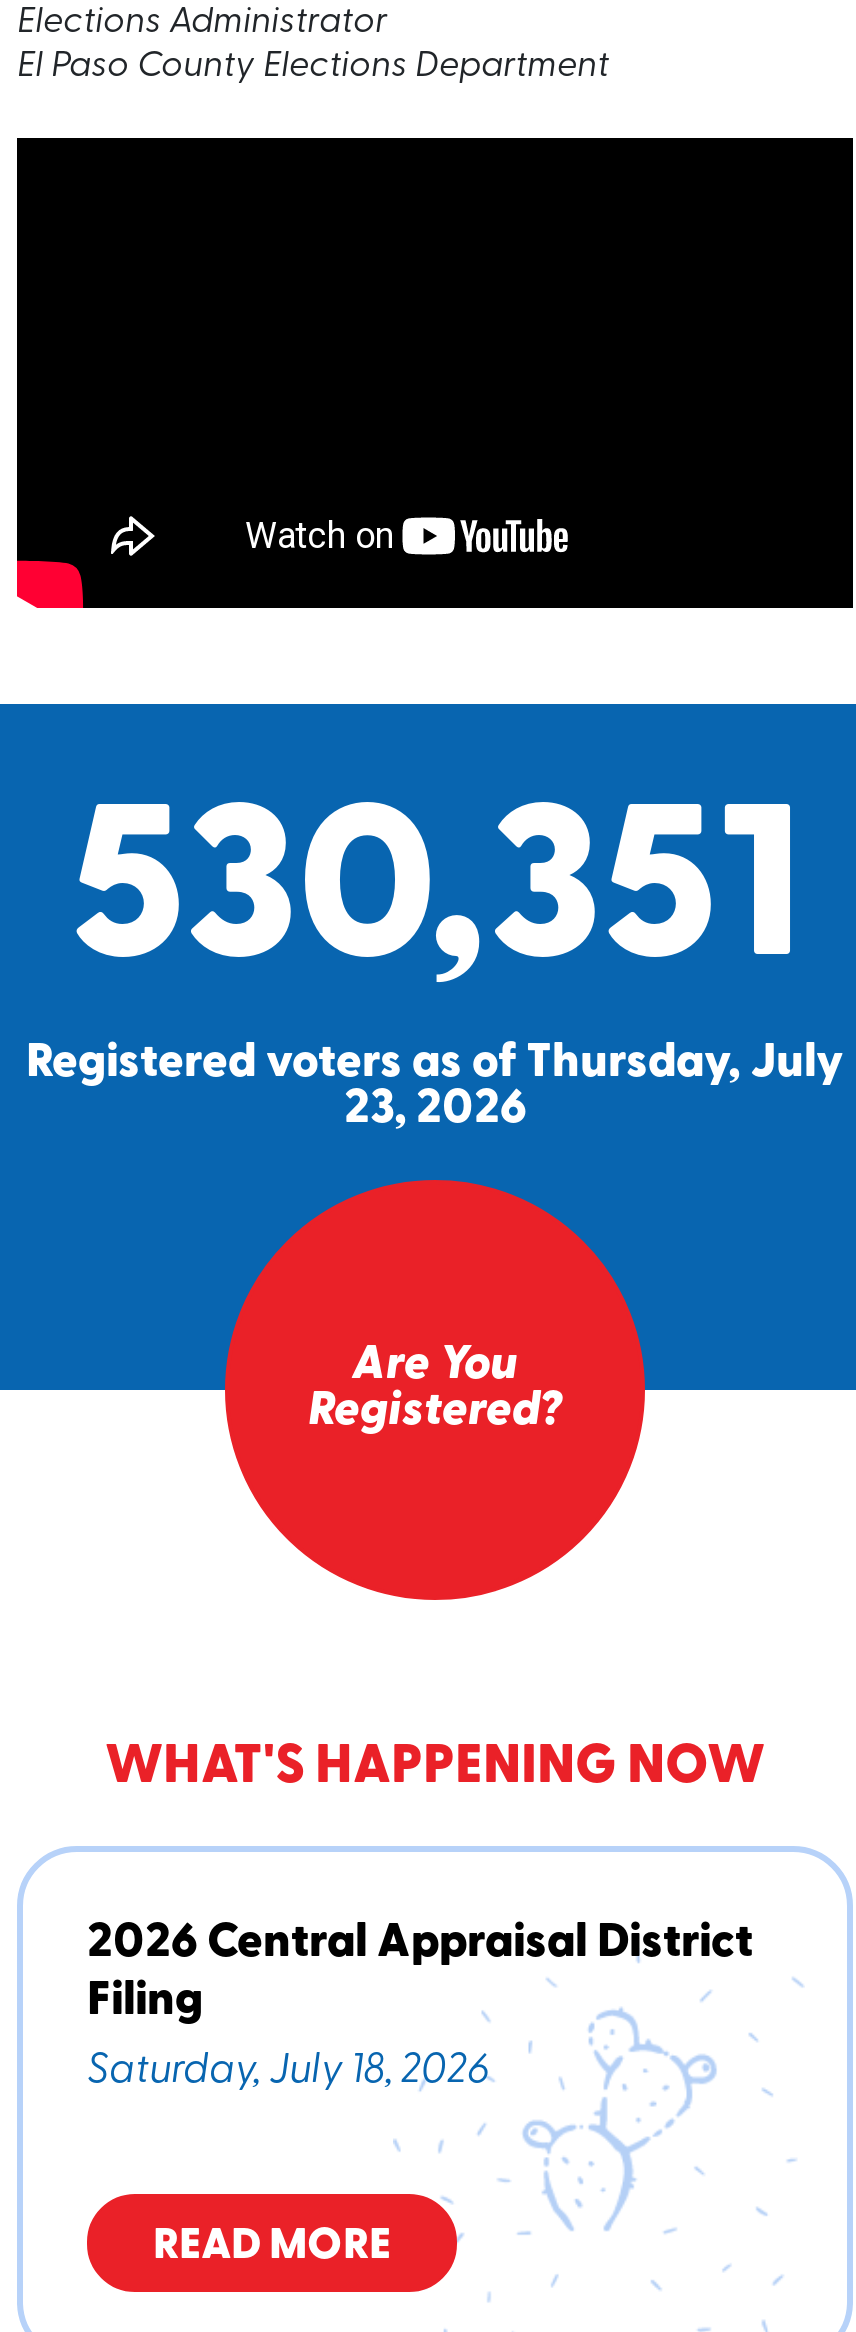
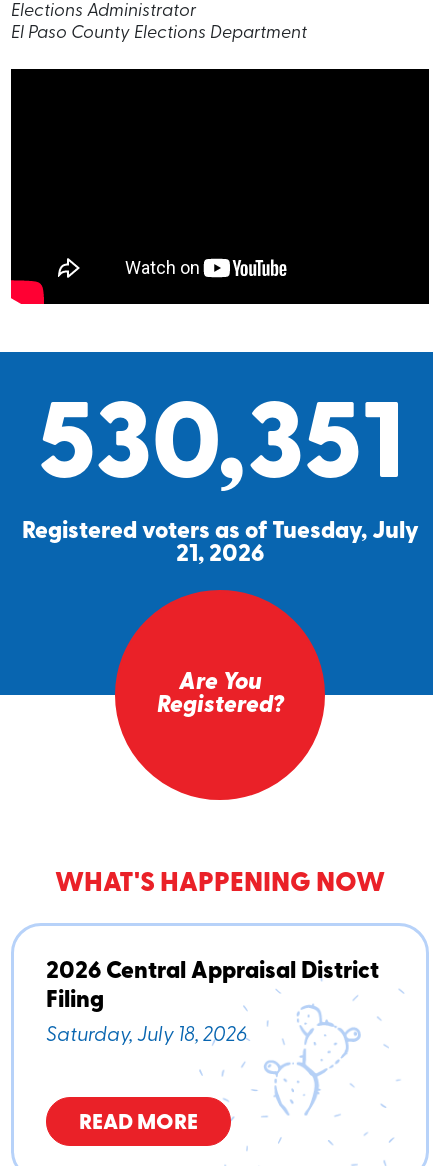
[26,1040,844,1088] Registered voters as of Thursday, July -> [21,520,418,544] Registered voters as of Tuesday, July
[344,1086,526,1134] 23, 2026 -> [176,543,264,567] 21, 2026

